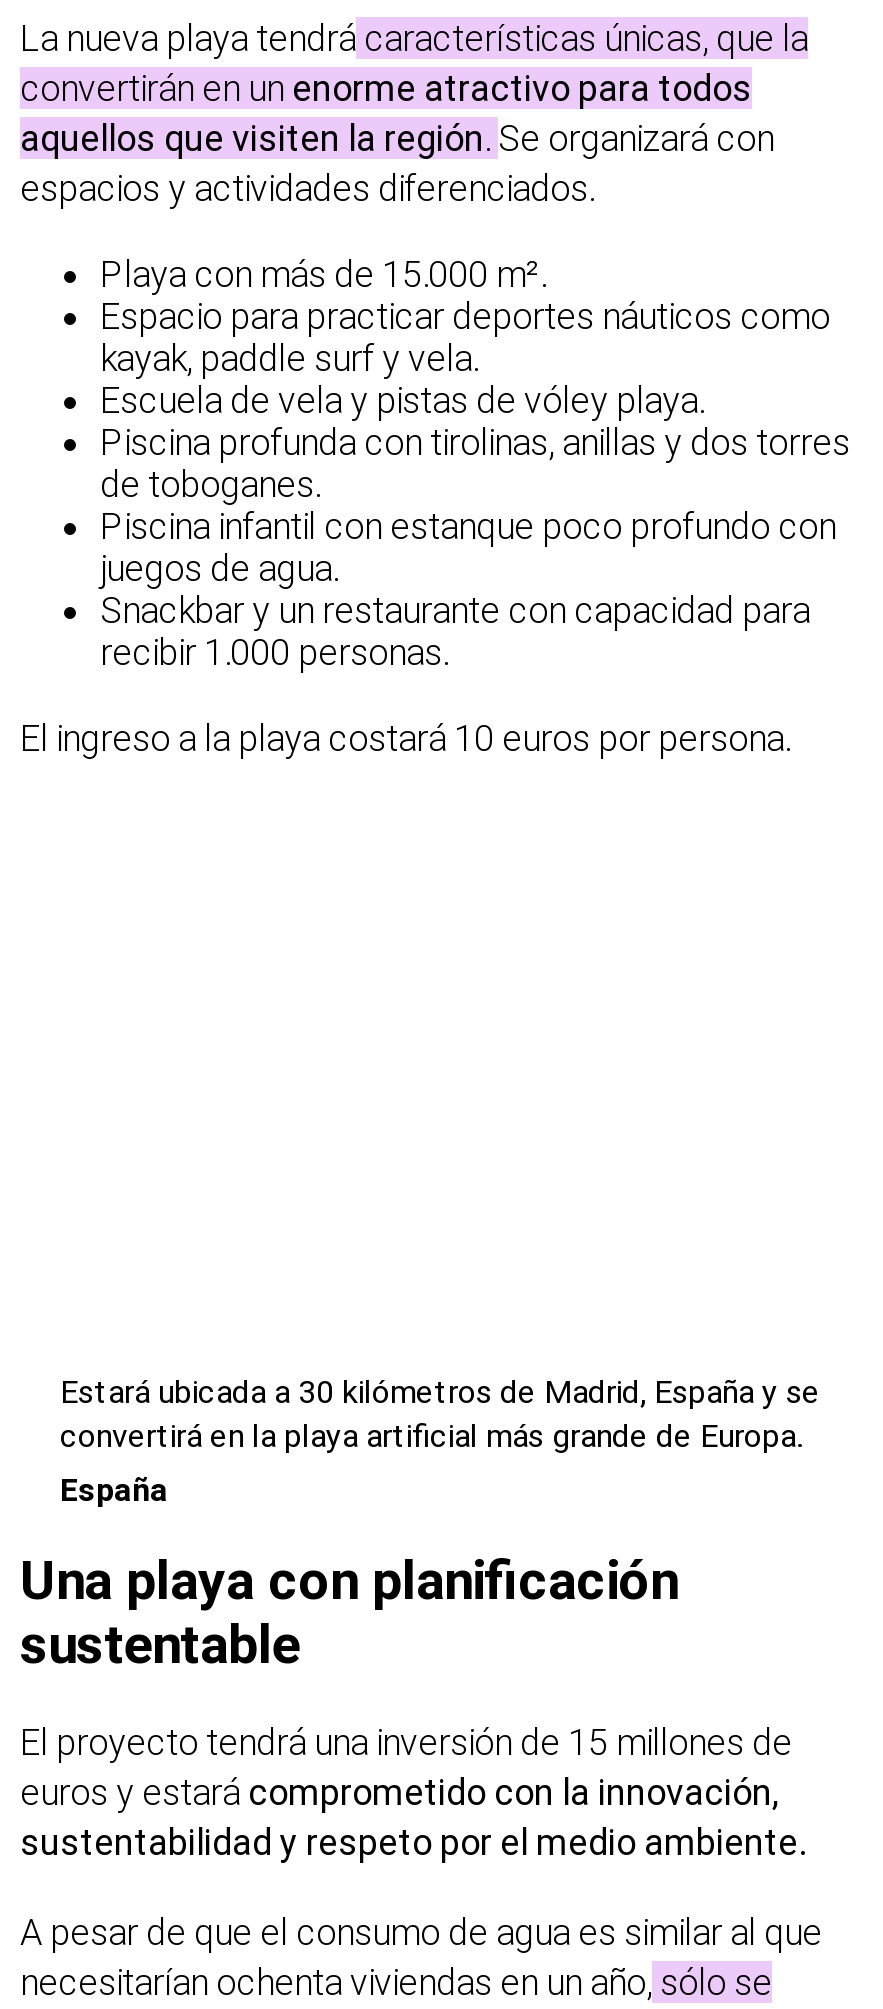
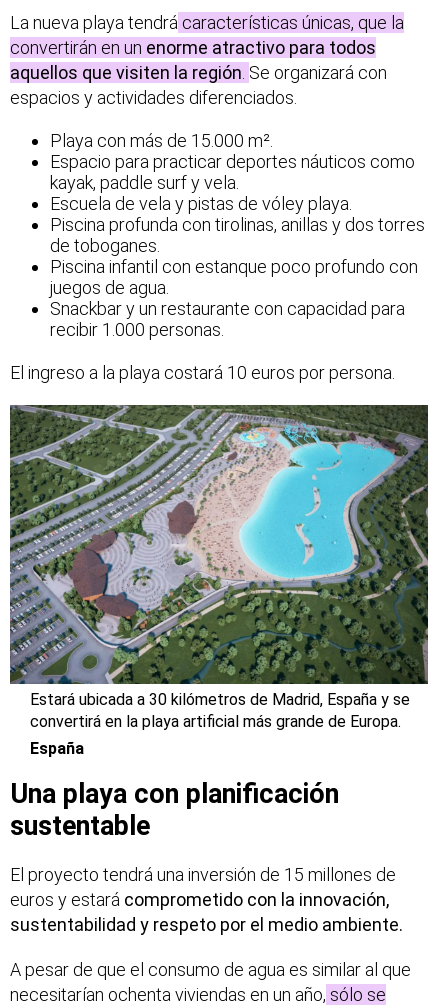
none -> [9,404,429,685] [image]

